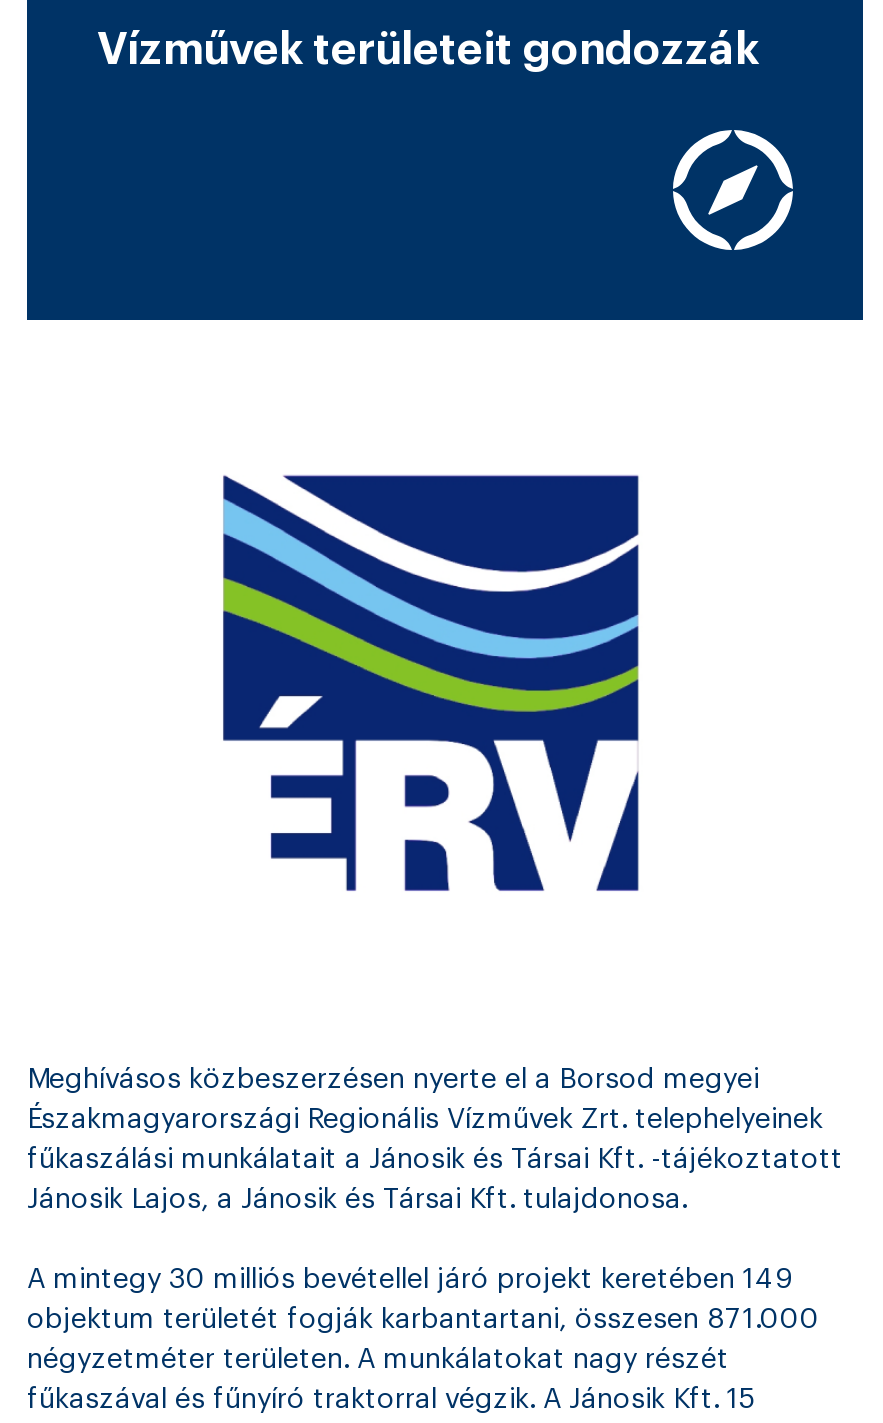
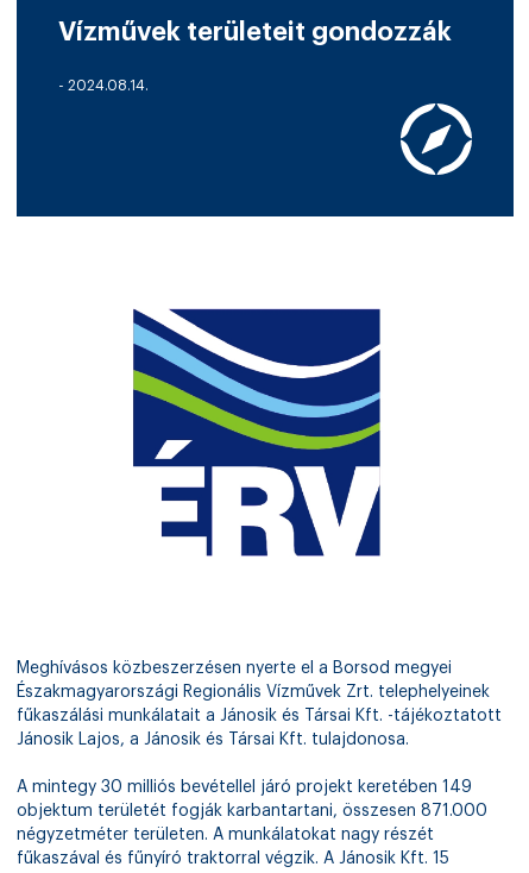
none -> [58,78,149,93] - 2024.08.14.

